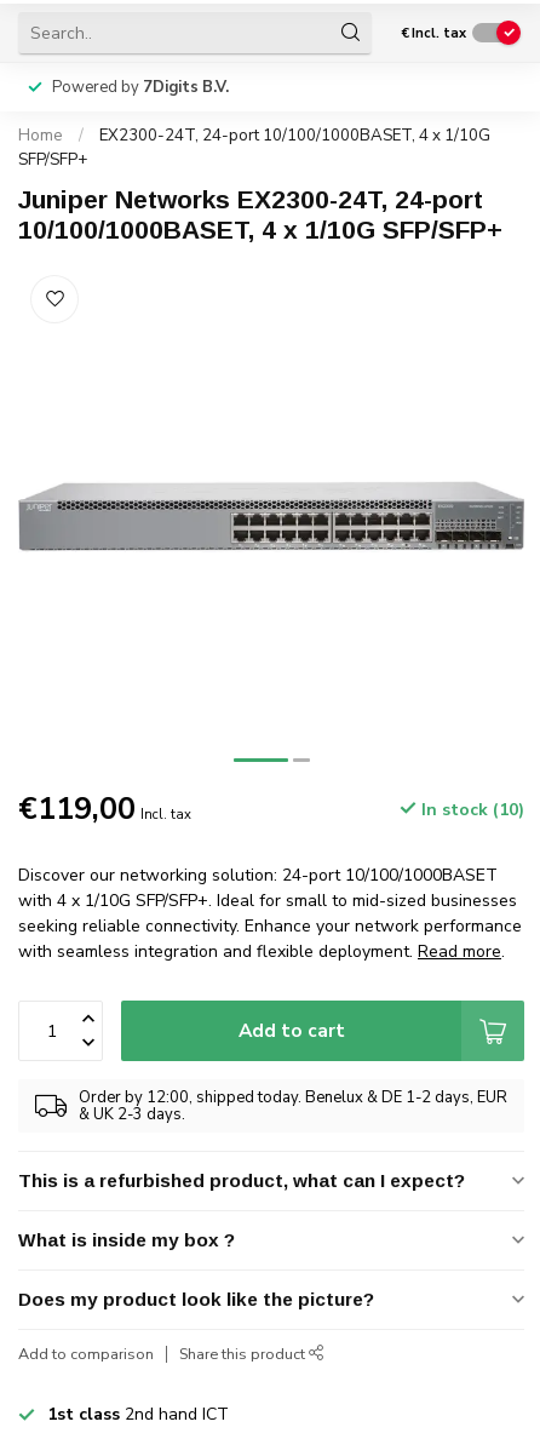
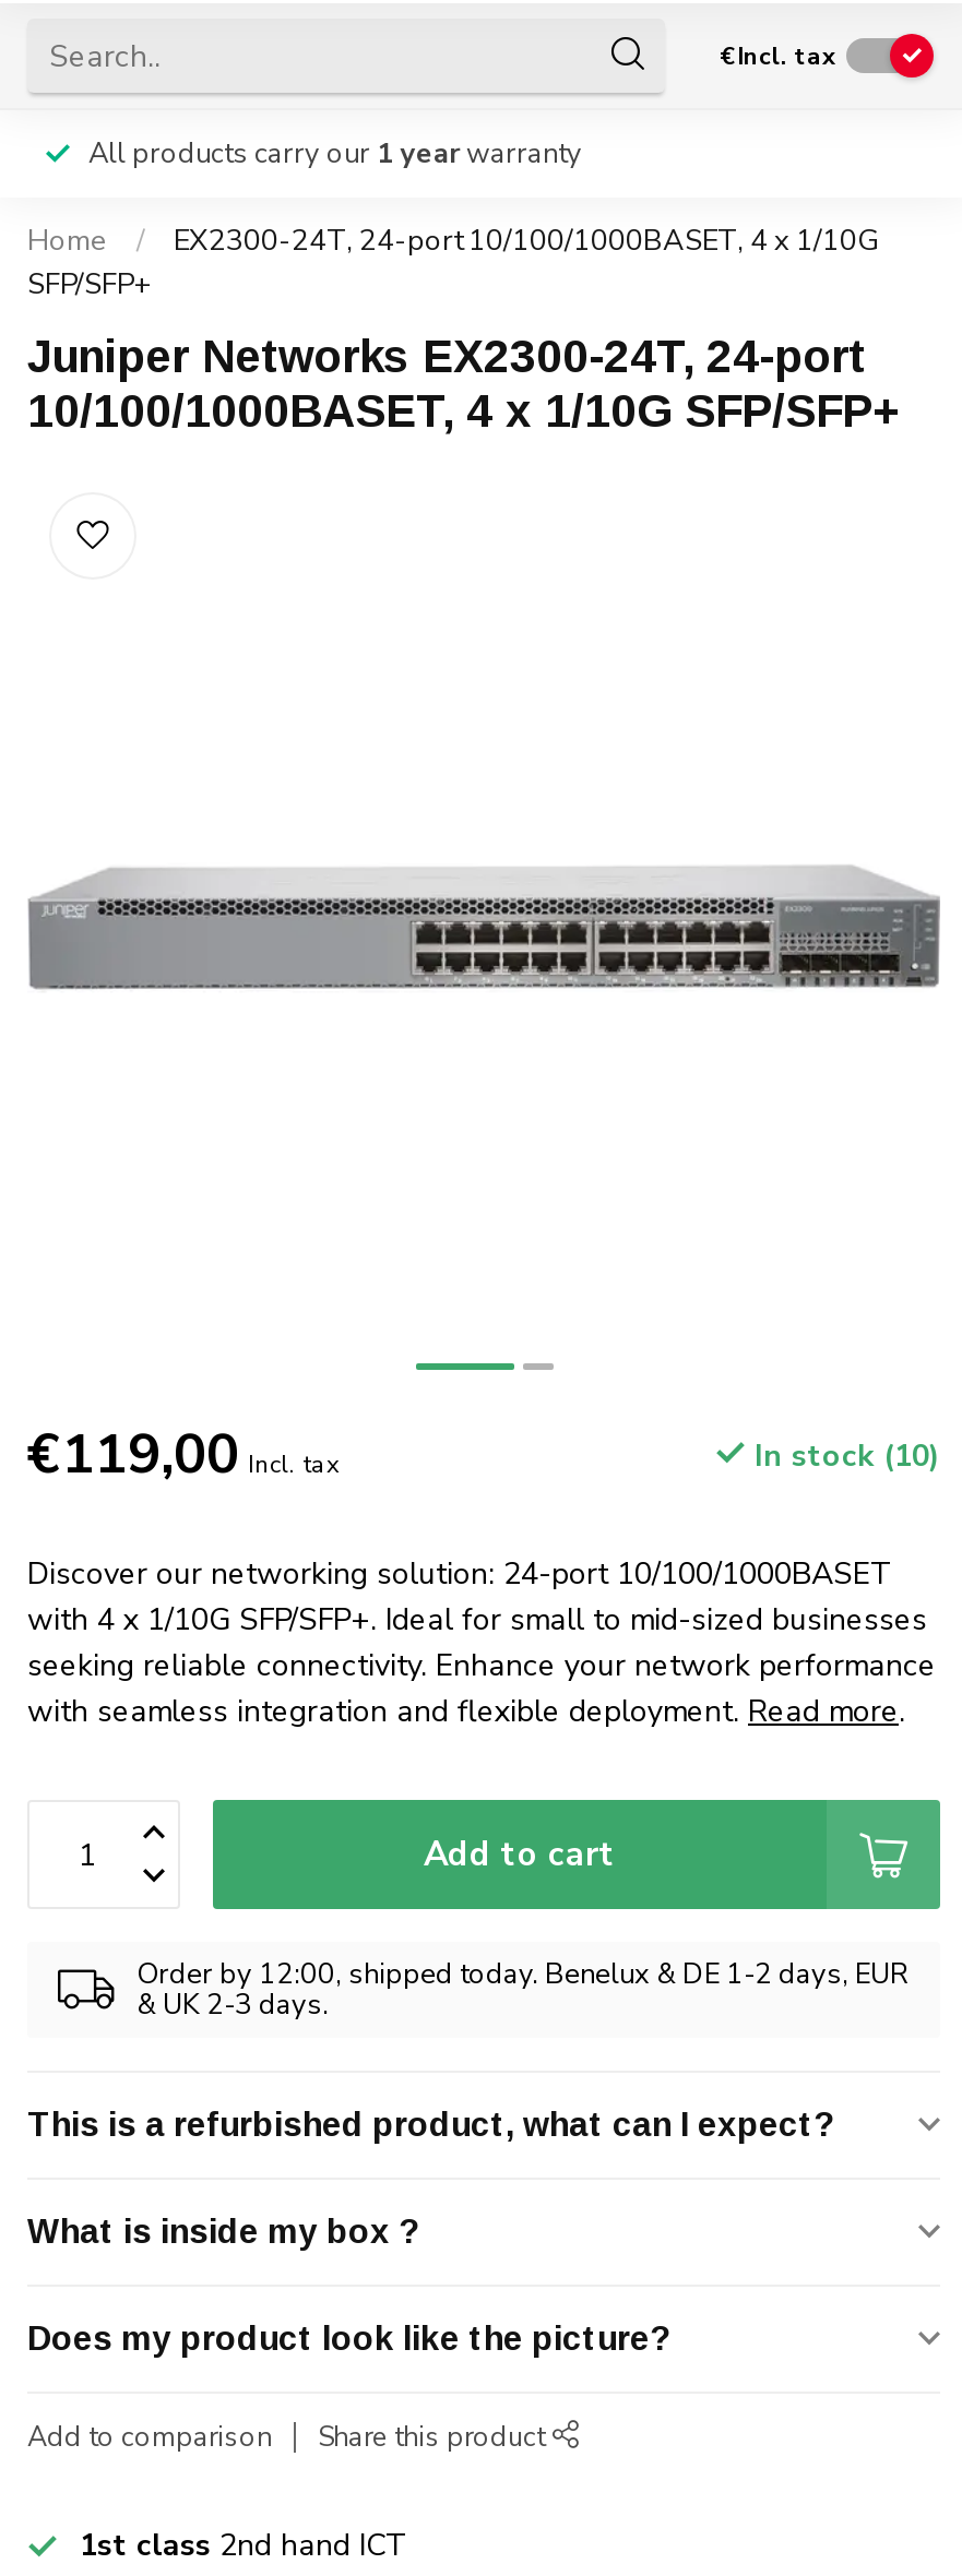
[52,76,229,98] Powered by 7Digits B.V. -> [88,134,582,174] All products carry our 1 yearwarranty

